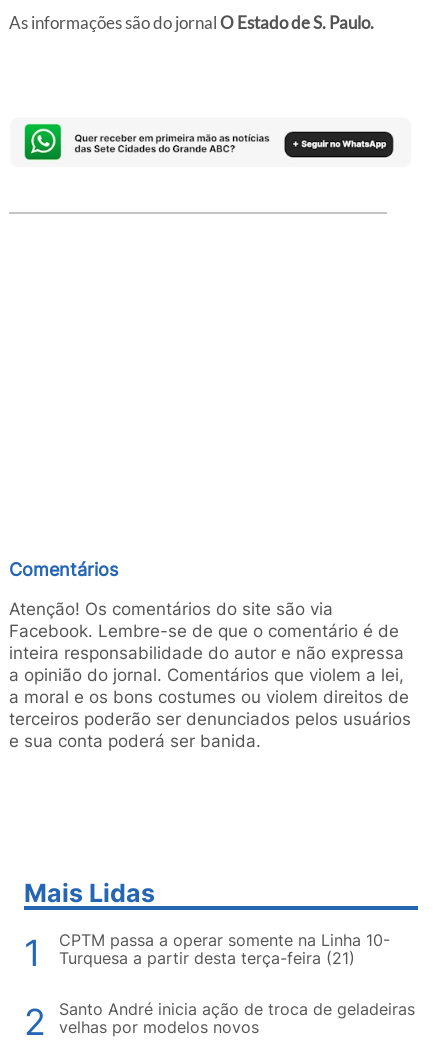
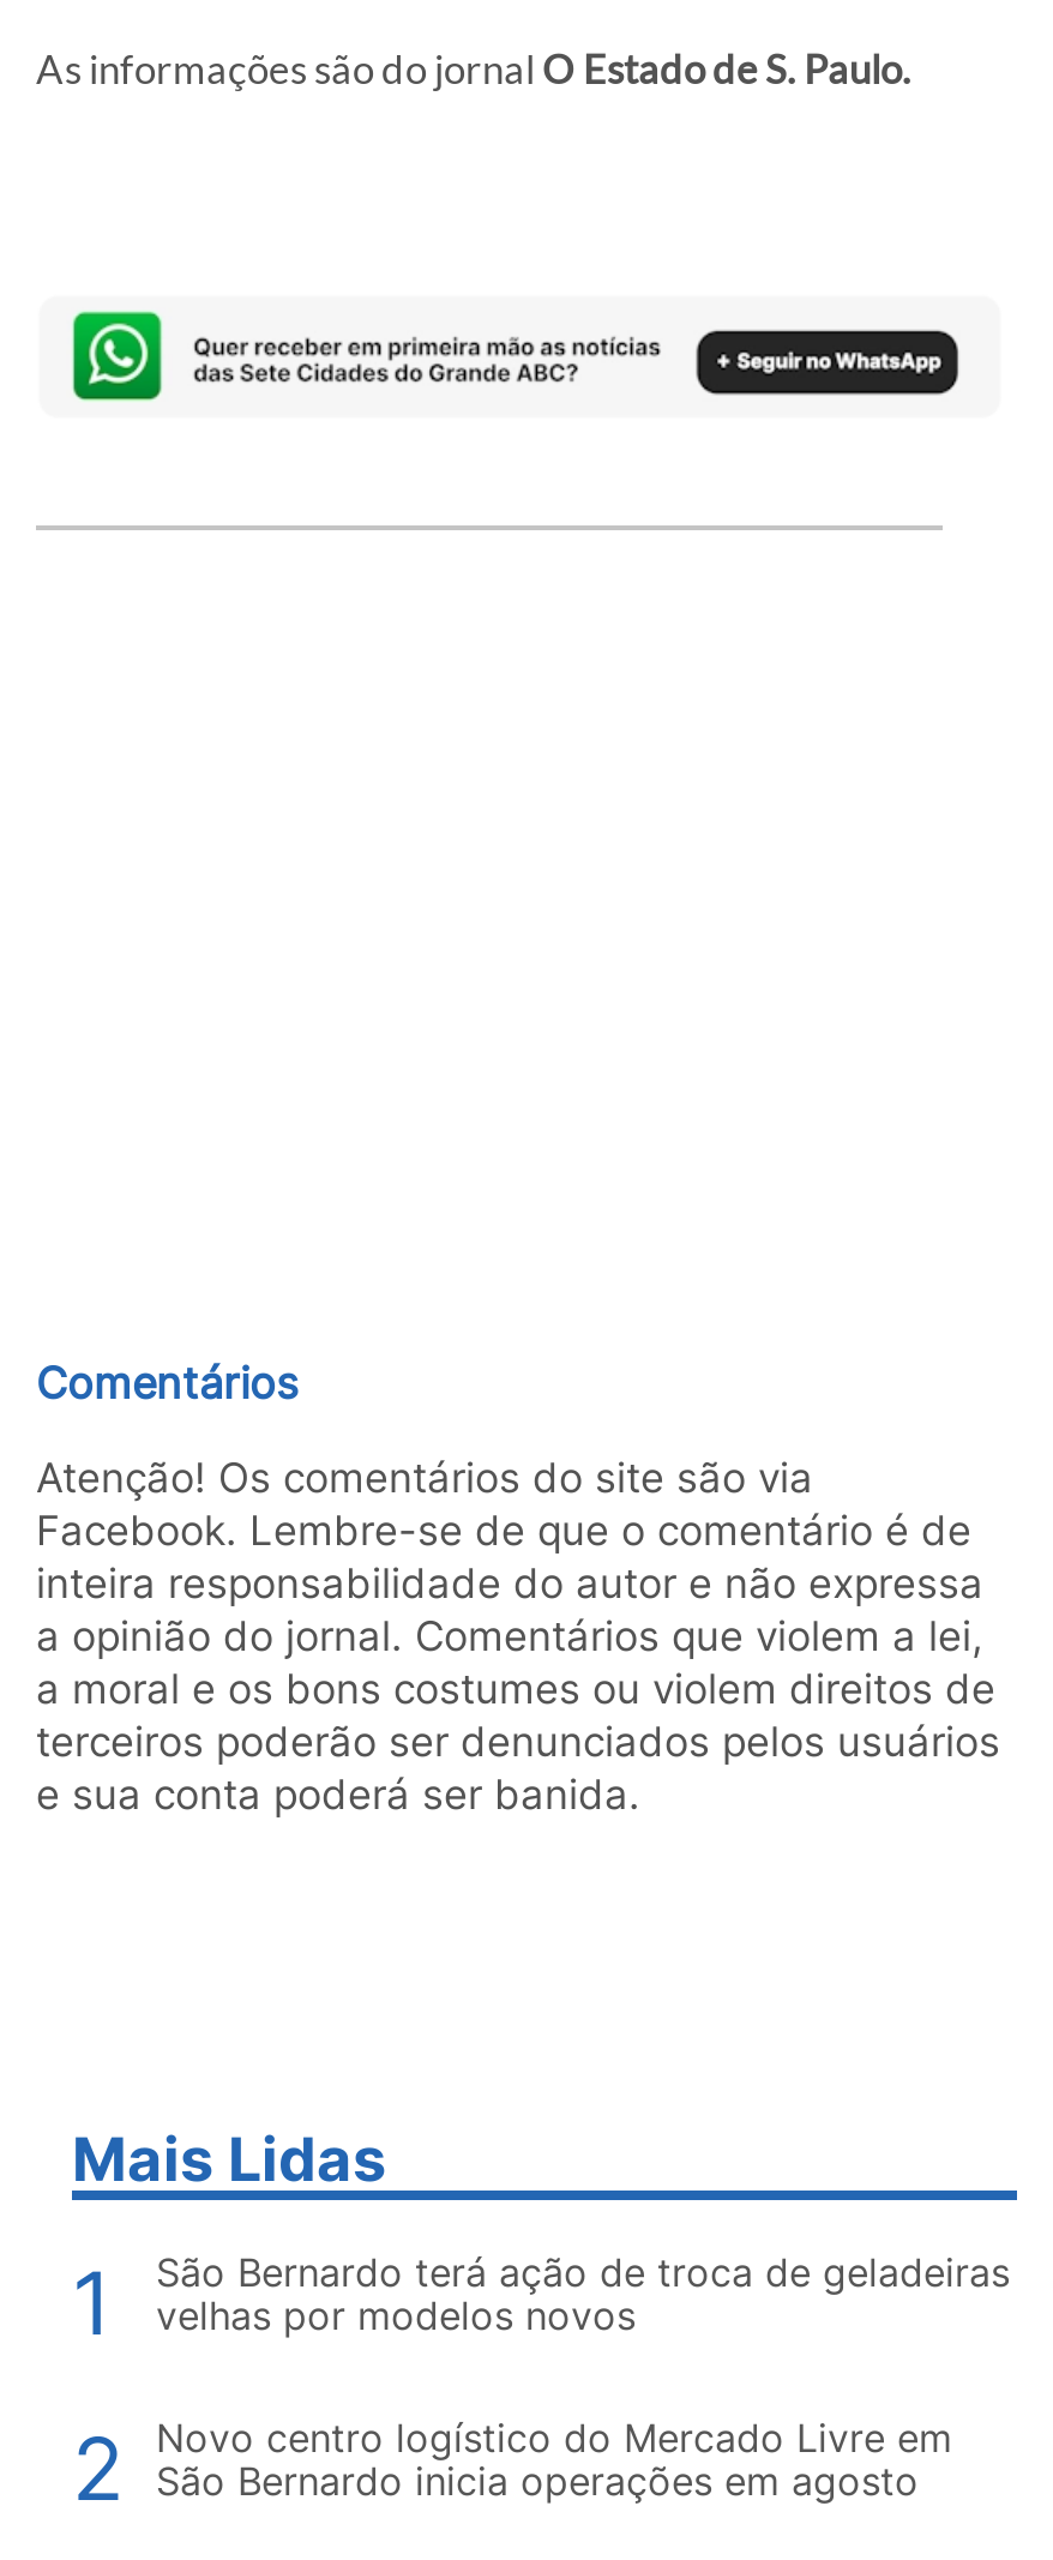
[59,930,390,968] CPTM passa a operar somente na Linha 10- | Turquesa a partir desta terça-feira (21) -> [156,2247,1010,2295] São Bernardo terá ação de troca de geladeiras
[59,999,415,1019] Santo André inicia ação de troca de geladeiras -> [156,2412,952,2504] Novo centro logístico do Mercado Livre em | São Bernardo inicia operações em agosto
moved [59,1017,259,1037] -> [156,2290,636,2338]: velhas por modelos novos

